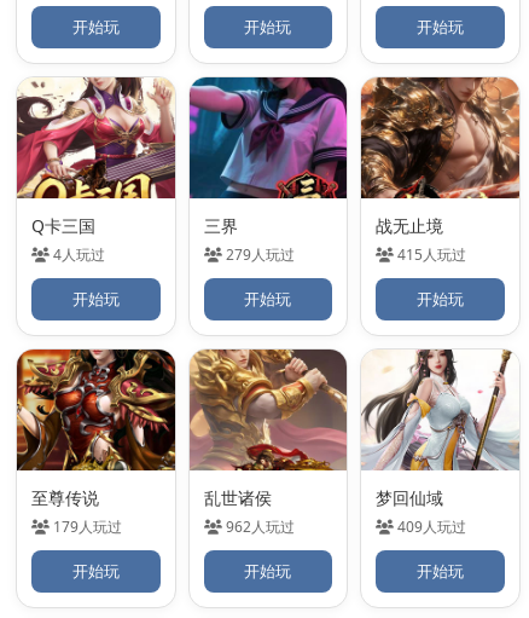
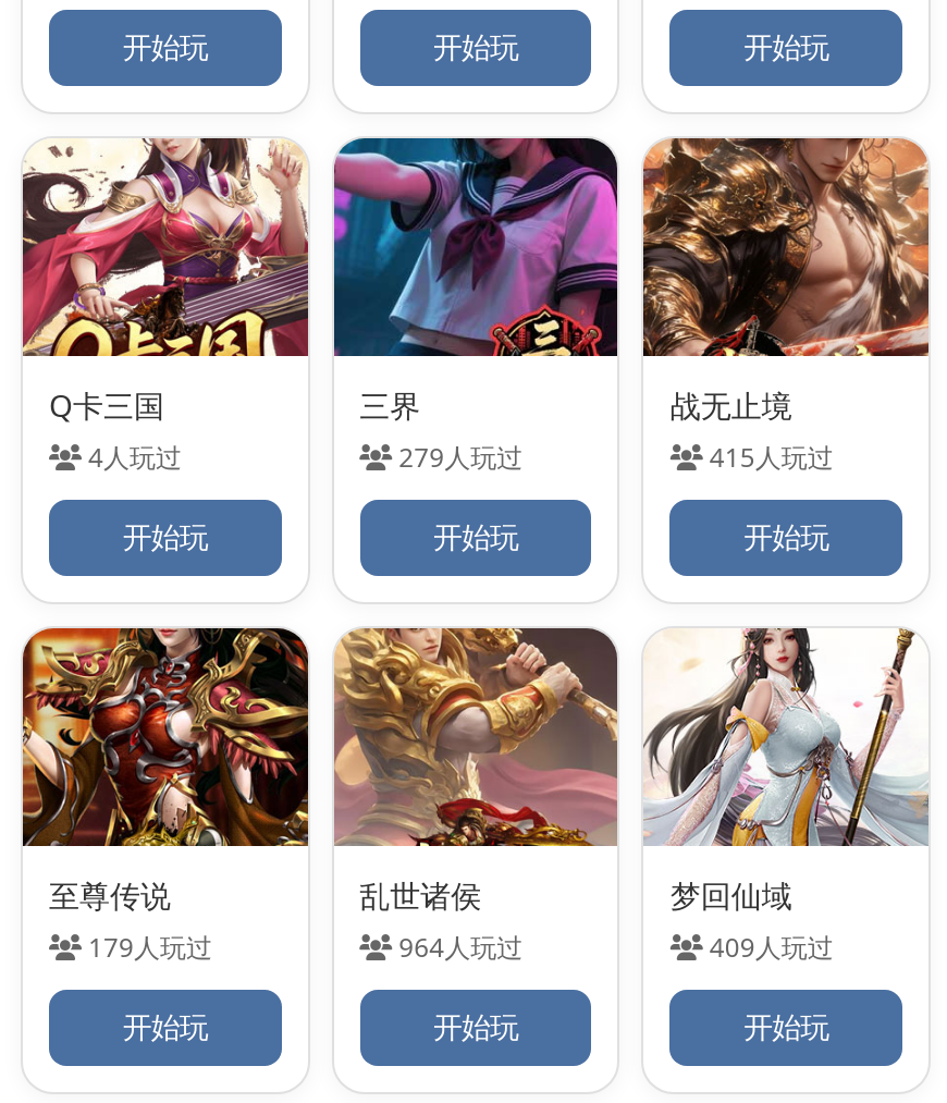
[222,516,294,537] 962人玩过 -> [392,929,523,966] 964人玩过

